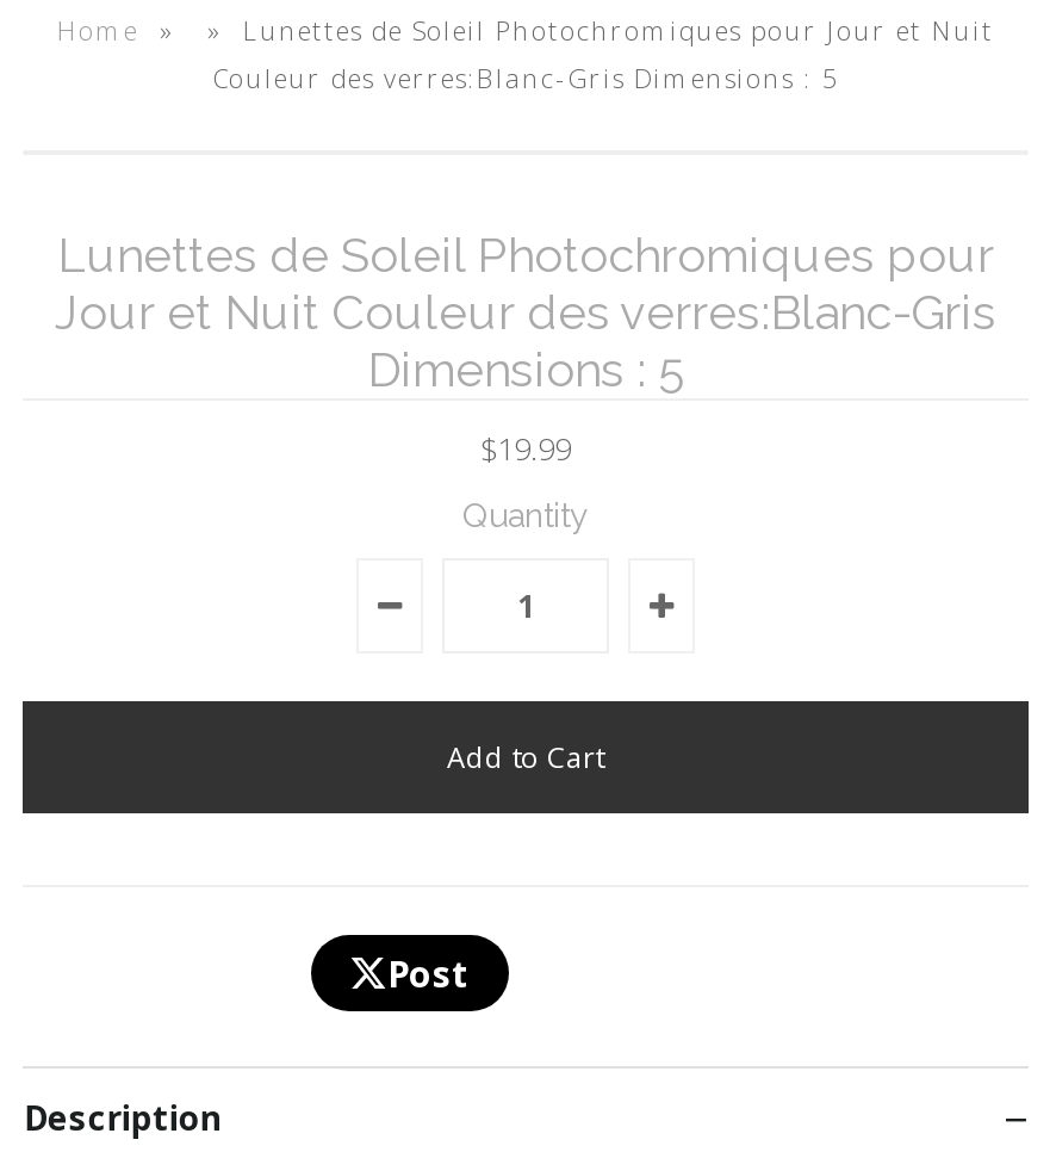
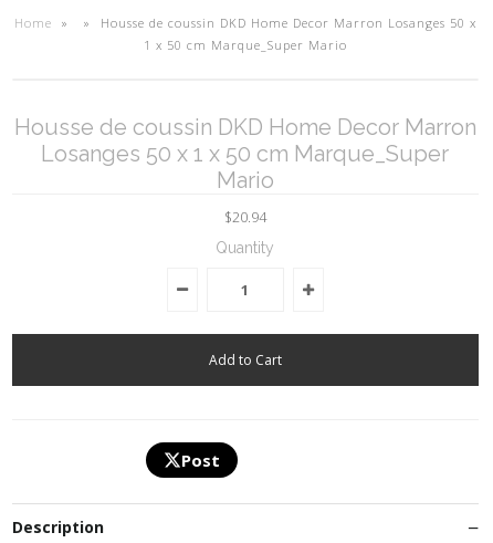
[207,12,994,95] » Lunettes de Soleil Photochromiques pour Jour et Nuit | Couleur des verres:Blanc-Gris Dimensions : 5 -> [84,14,476,53] » Housse de coussin DKD Home Decor Marron Losanges 50 x | 1 x 50 cm Marque_Super Mario
[55,227,996,398] Lunettes de Soleil Photochromiques pour | Jour et Nuit Couleur des verres:Blanc-Gris | Dimensions : 5 -> [14,114,476,194] Housse de coussin DKD Home Decor Marron | Losanges 50 x 1 x 50 cm Marque_Super | Mario
[480,427,571,470] $19.99 -> [224,207,266,227] $20.94

